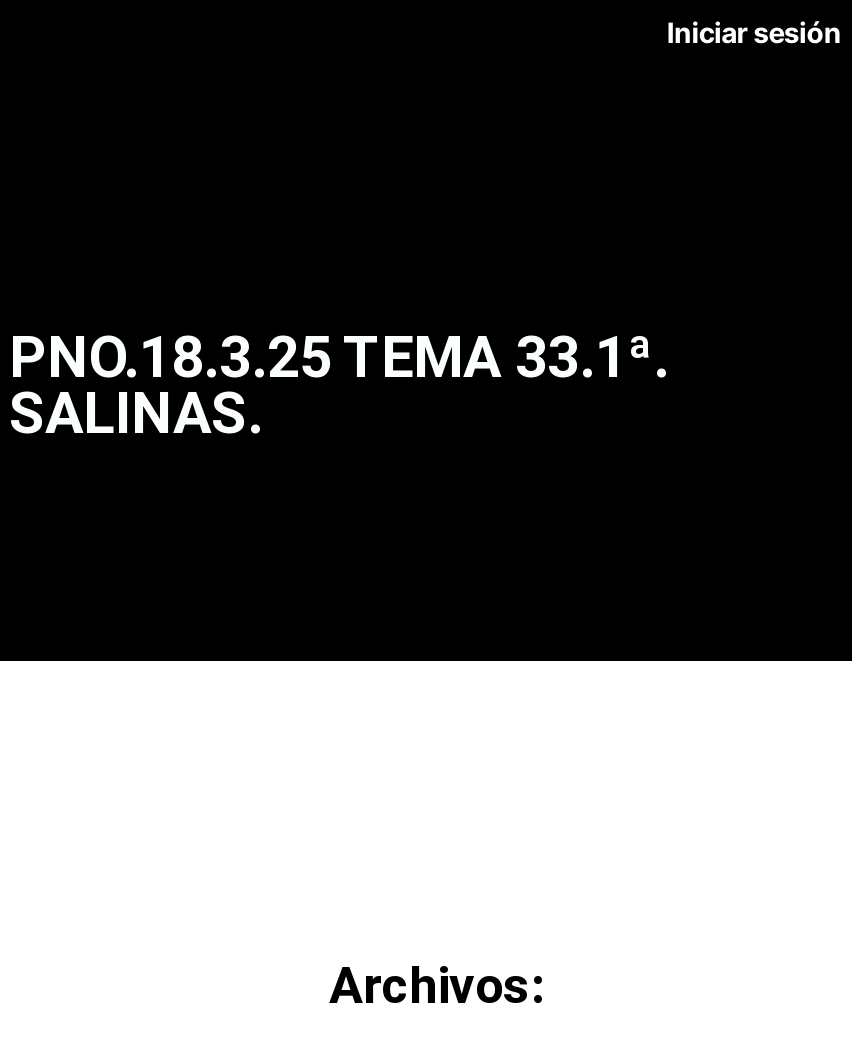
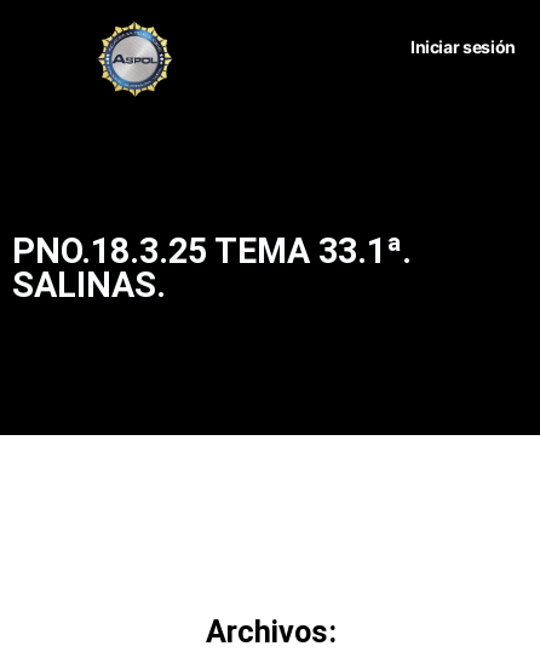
none -> [98,22,172,97] [image]

